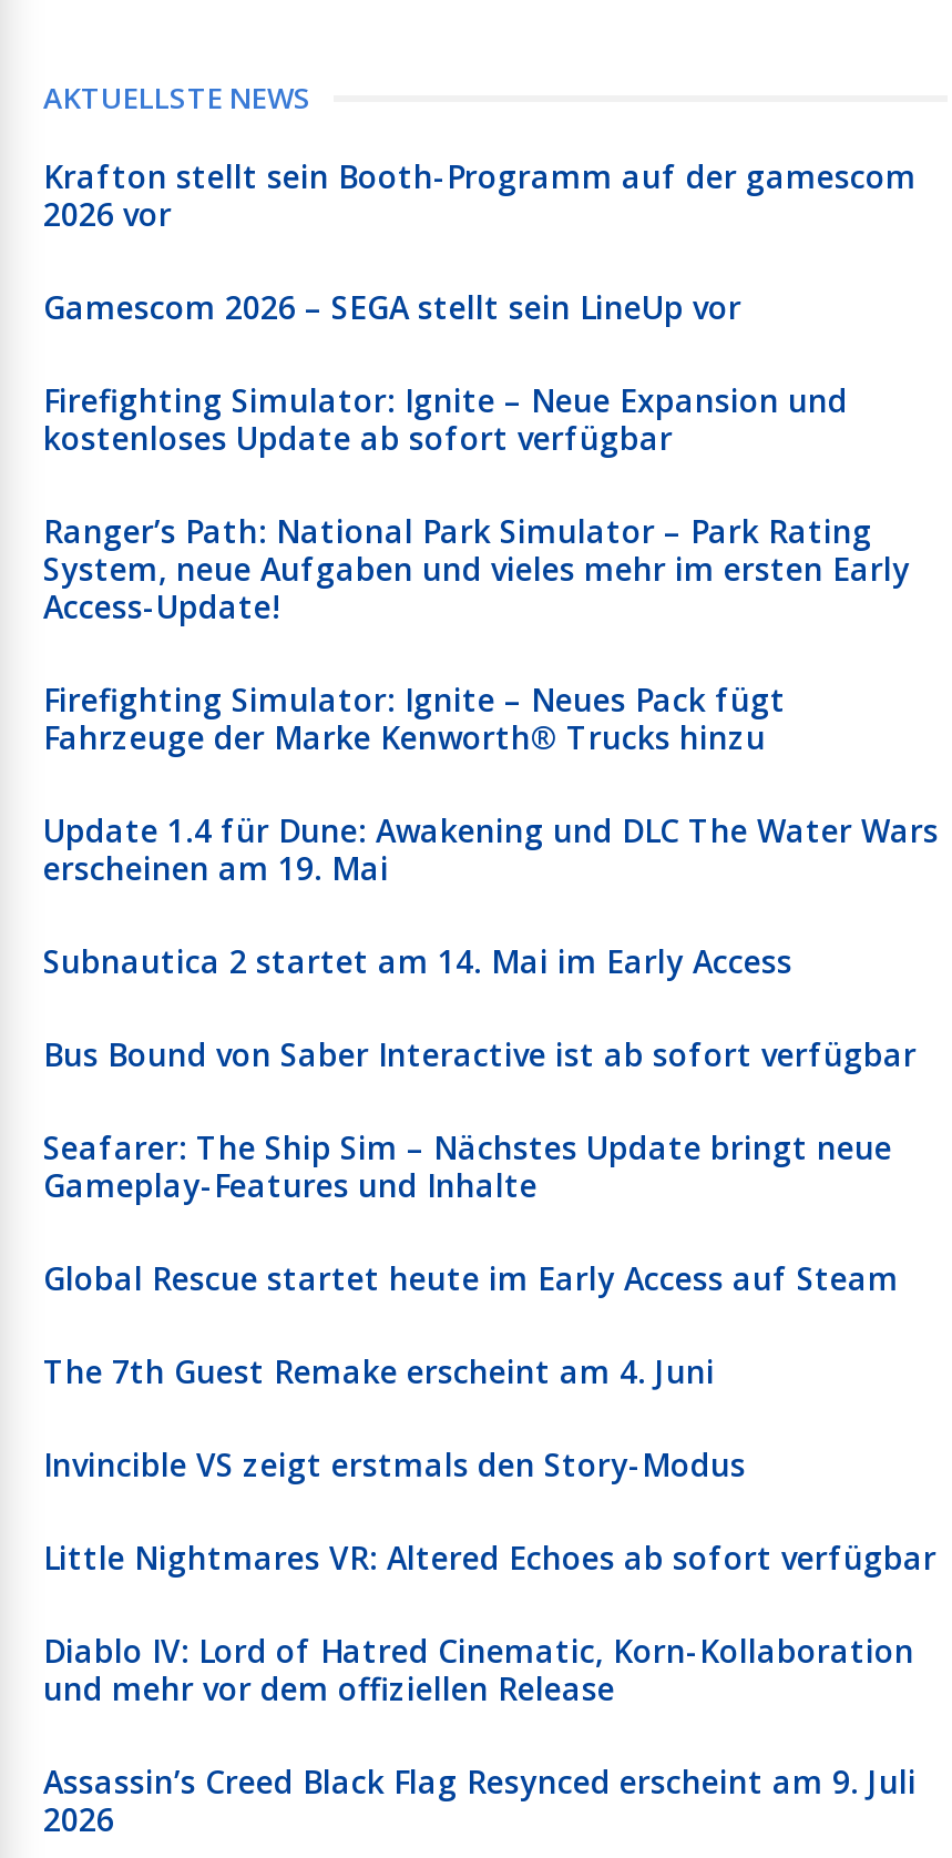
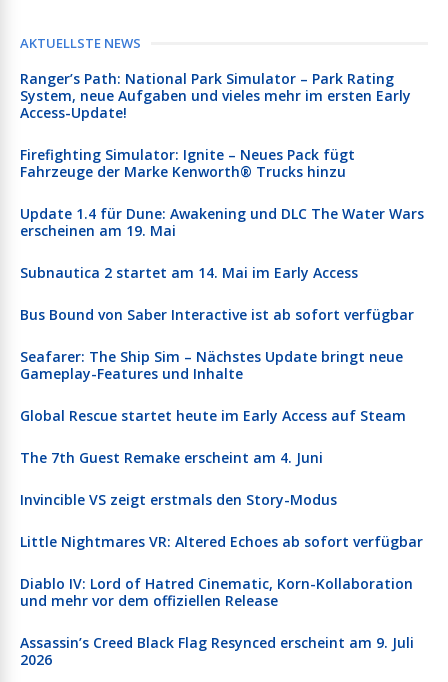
[43,155,917,459] Krafton stellt sein Booth-Programm auf der gamescom | 2026 vor | Gamescom 2026 – SEGA stellt sein LineUp vor | Firefighting Simulator: Ignite – Neue Expansion und | kostenloses Update ab sofort verfügbar -> none

